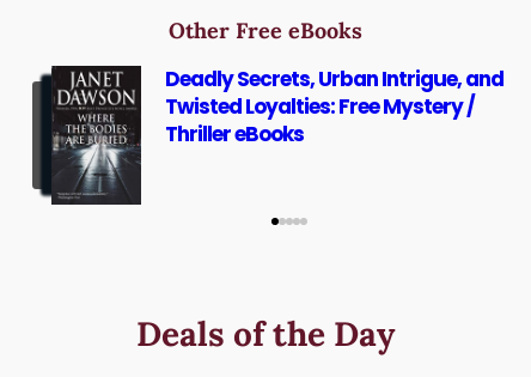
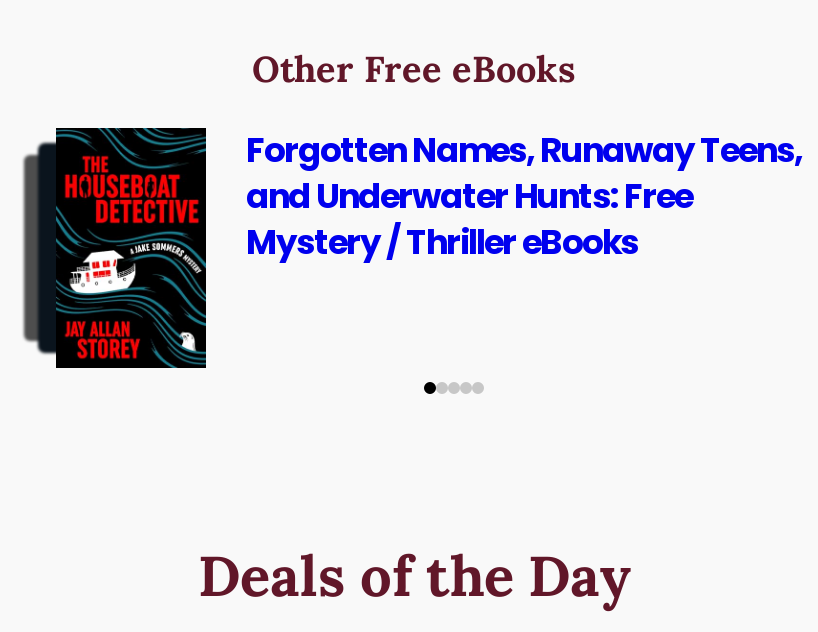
[33,65,503,209] [image] | Deadly Secrets, Urban Intrigue, and | Twisted Loyalties: Free Mystery / | Thriller eBooks -> [24,126,802,370] [image] | Forgotten Names, Runaway Teens, | and Underwater Hunts: Free | Mystery / Thriller eBooks

